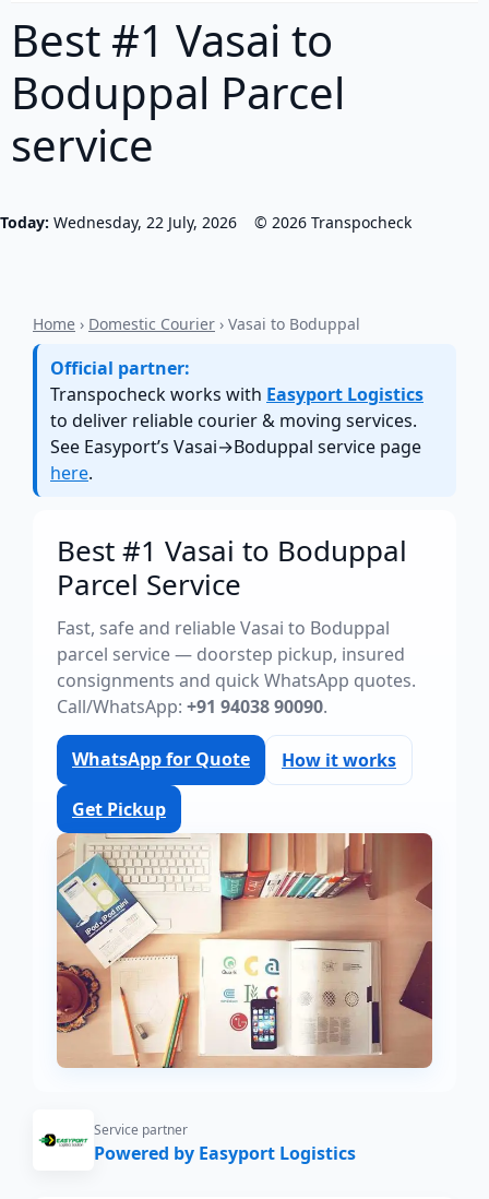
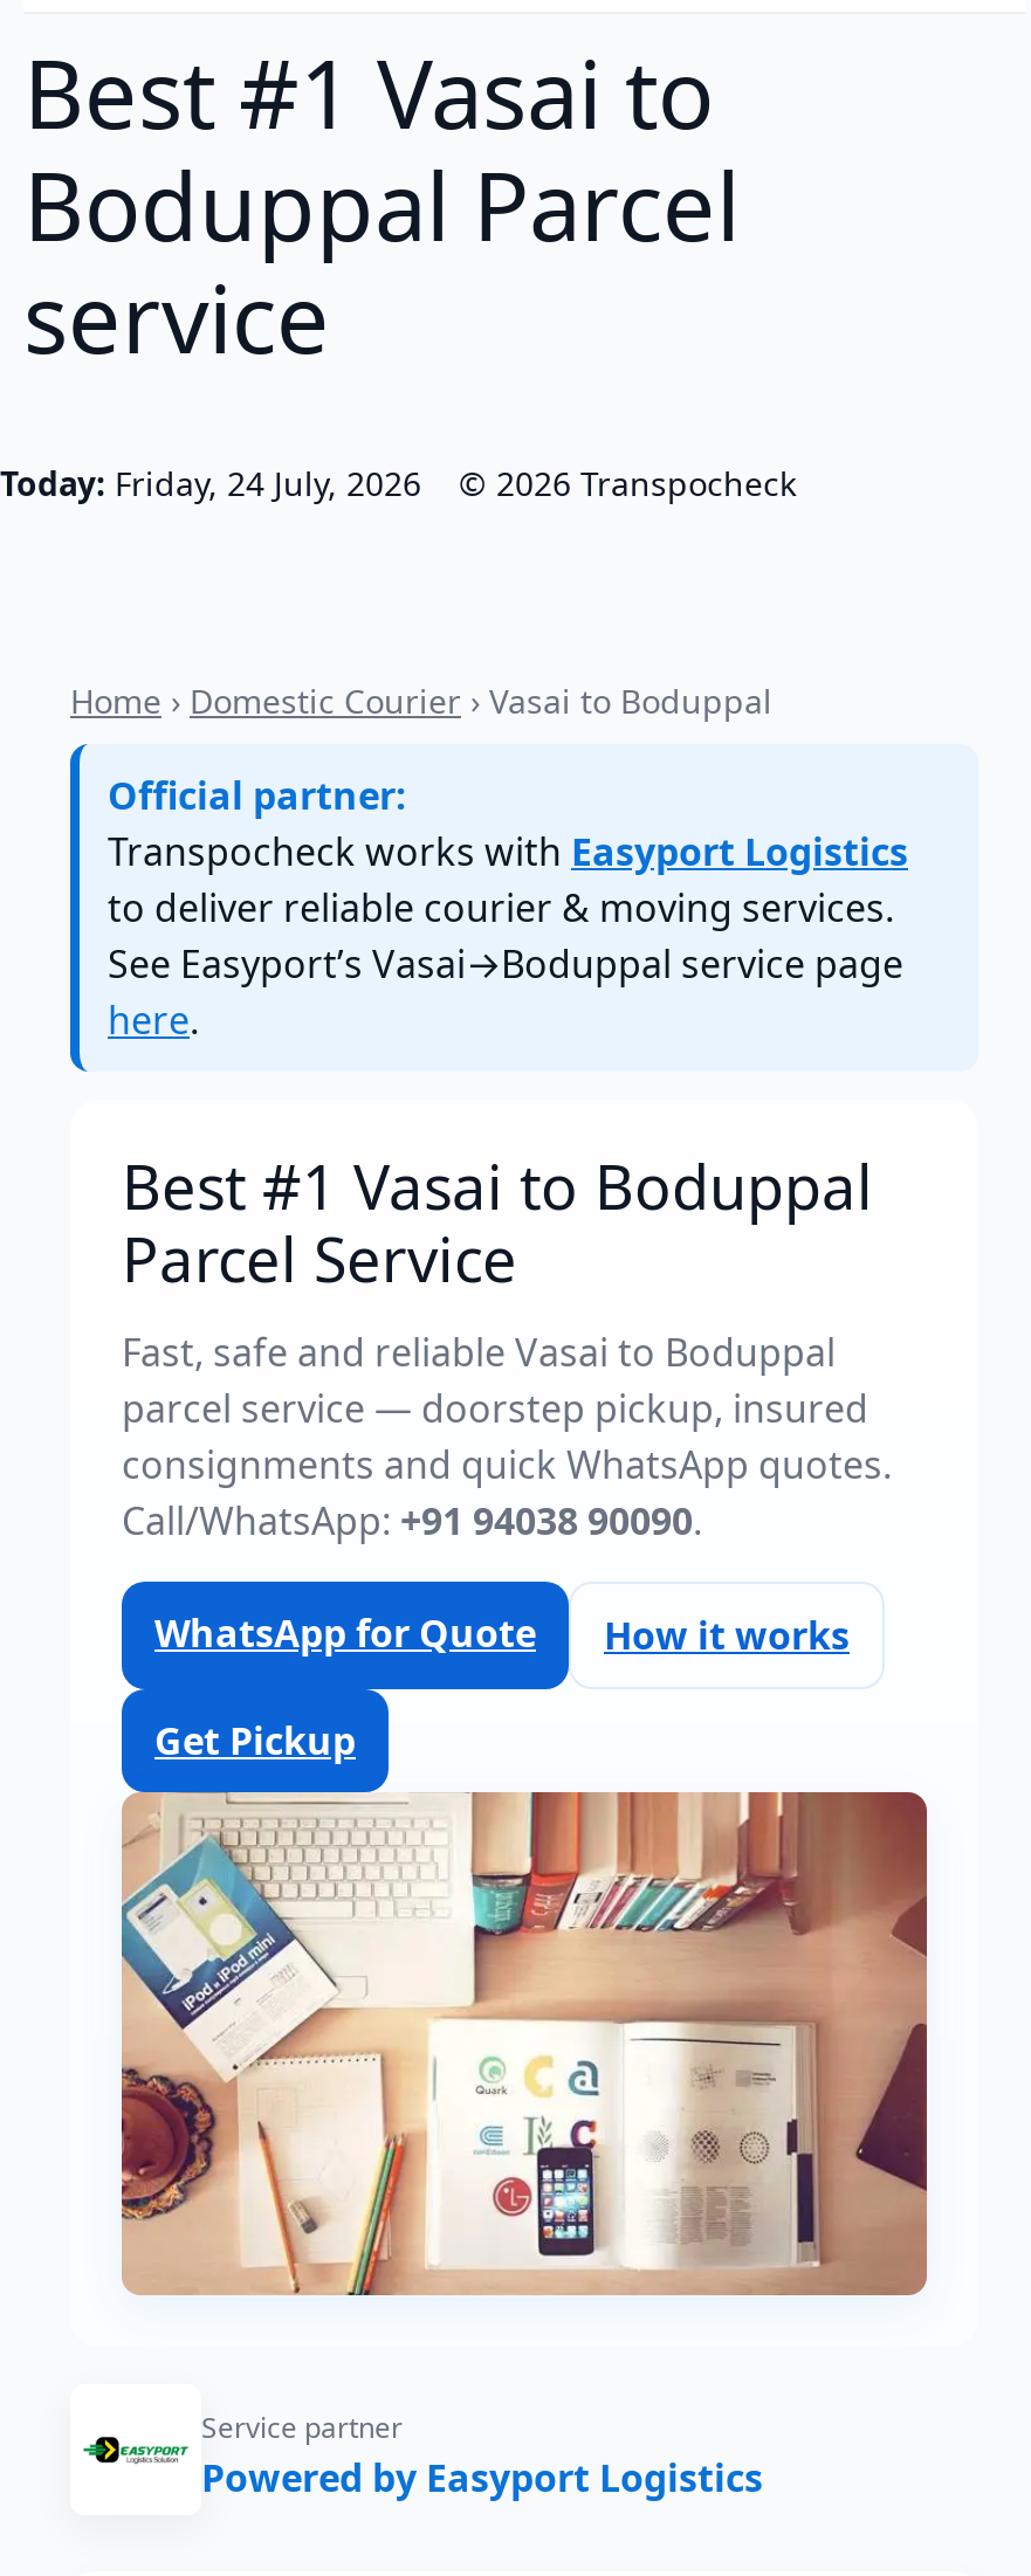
[0,212,237,233] Today: Wednesday, 22 July, 2026 -> [0,461,421,505] Today: Friday, 24 July, 2026

